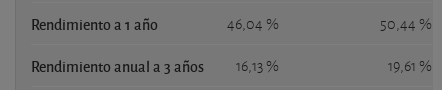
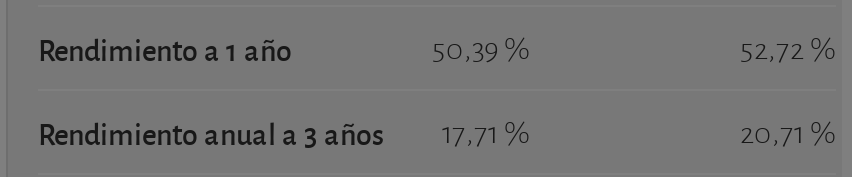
[227,14,279,34] 46,04 % -> [432,29,530,69] 50,39 %
[380,14,432,34] 50,44 % -> [740,29,836,69] 52,72 %
[31,56,279,76] Rendimiento anual a 3 años 16,13 % -> [38,113,530,153] Rendimiento anual a 3 años 17,71 %
[388,56,432,76] 19,61 % -> [740,113,836,153] 20,71 %

